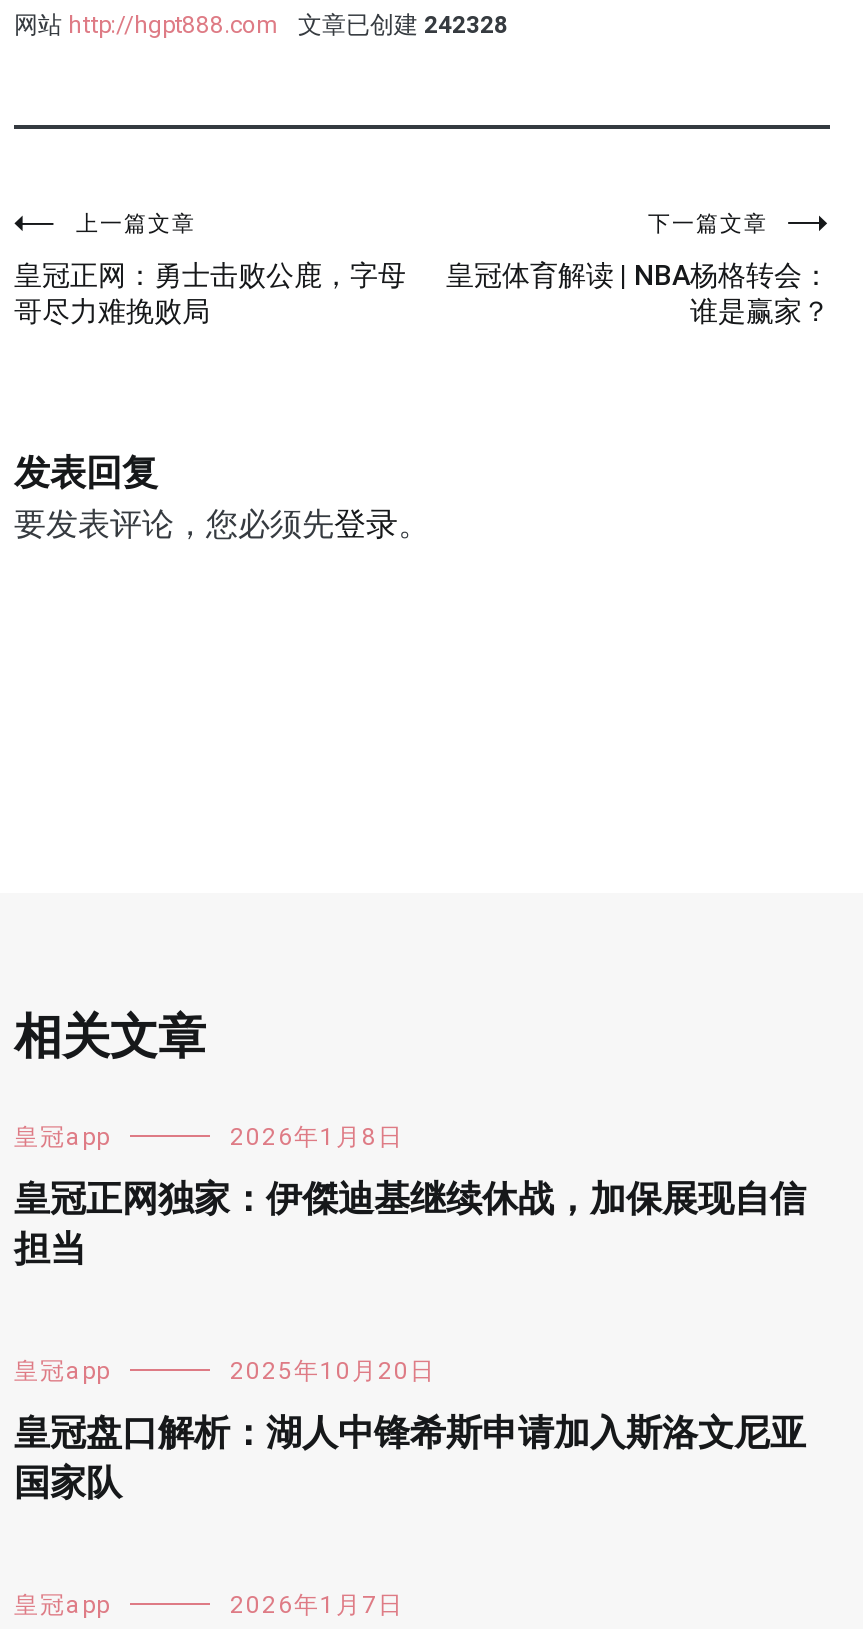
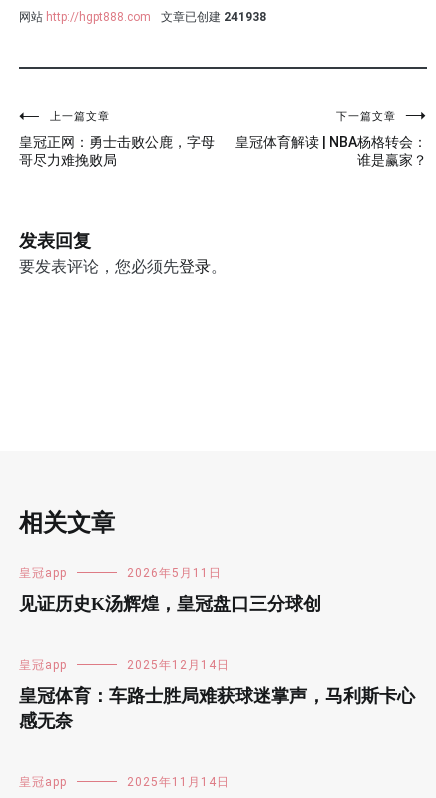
[14,11,508,39] 网站 http://hgpt888.com 文章已创建 242328 -> [19,10,266,24] 网站 http://hgpt888.com 文章已创建 241938
[230,1123,404,1151] 2026年1月8日 -> [127,566,222,580] 2026年5月11日
[14,1179,806,1269] 皇冠正网独家：伊傑迪基继续休战，加保展现自信 | 担当 -> [19,594,321,614] 见证历史K汤辉煌，皇冠盘口三分球创
[230,1357,436,1385] 2025年10月20日 -> [127,658,230,672] 2025年12月14日
[14,1413,806,1503] 皇冠盘口解析：湖人中锋希斯申请加入斯洛文尼亚 | 国家队 -> [19,686,415,731] 皇冠体育：车路士胜局难获球迷掌声，马利斯卡心 | 感无奈
[230,1591,404,1619] 2026年1月7日 -> [127,775,230,789] 2025年11月14日

